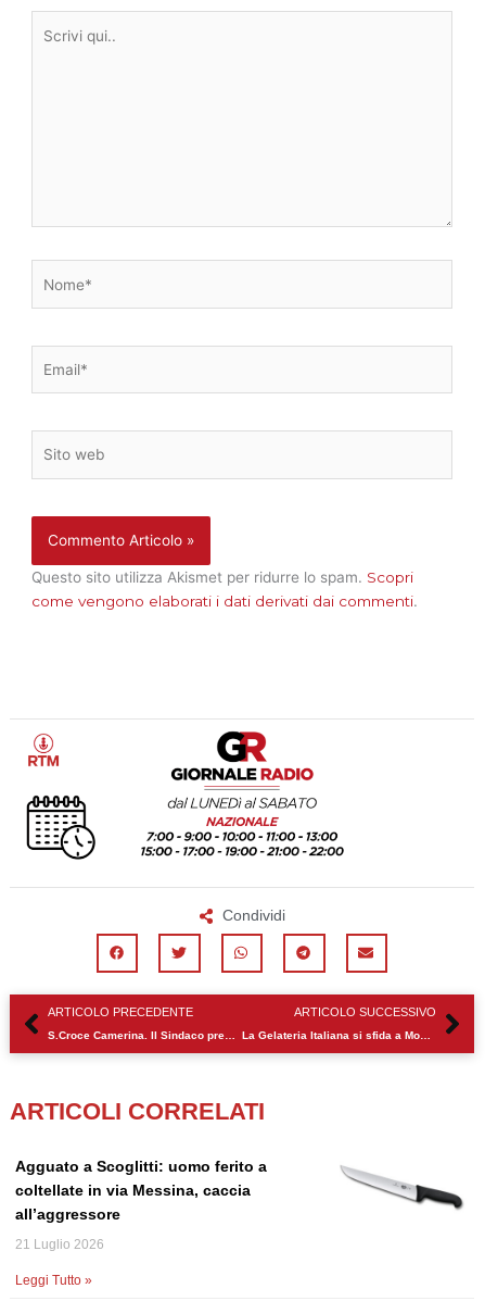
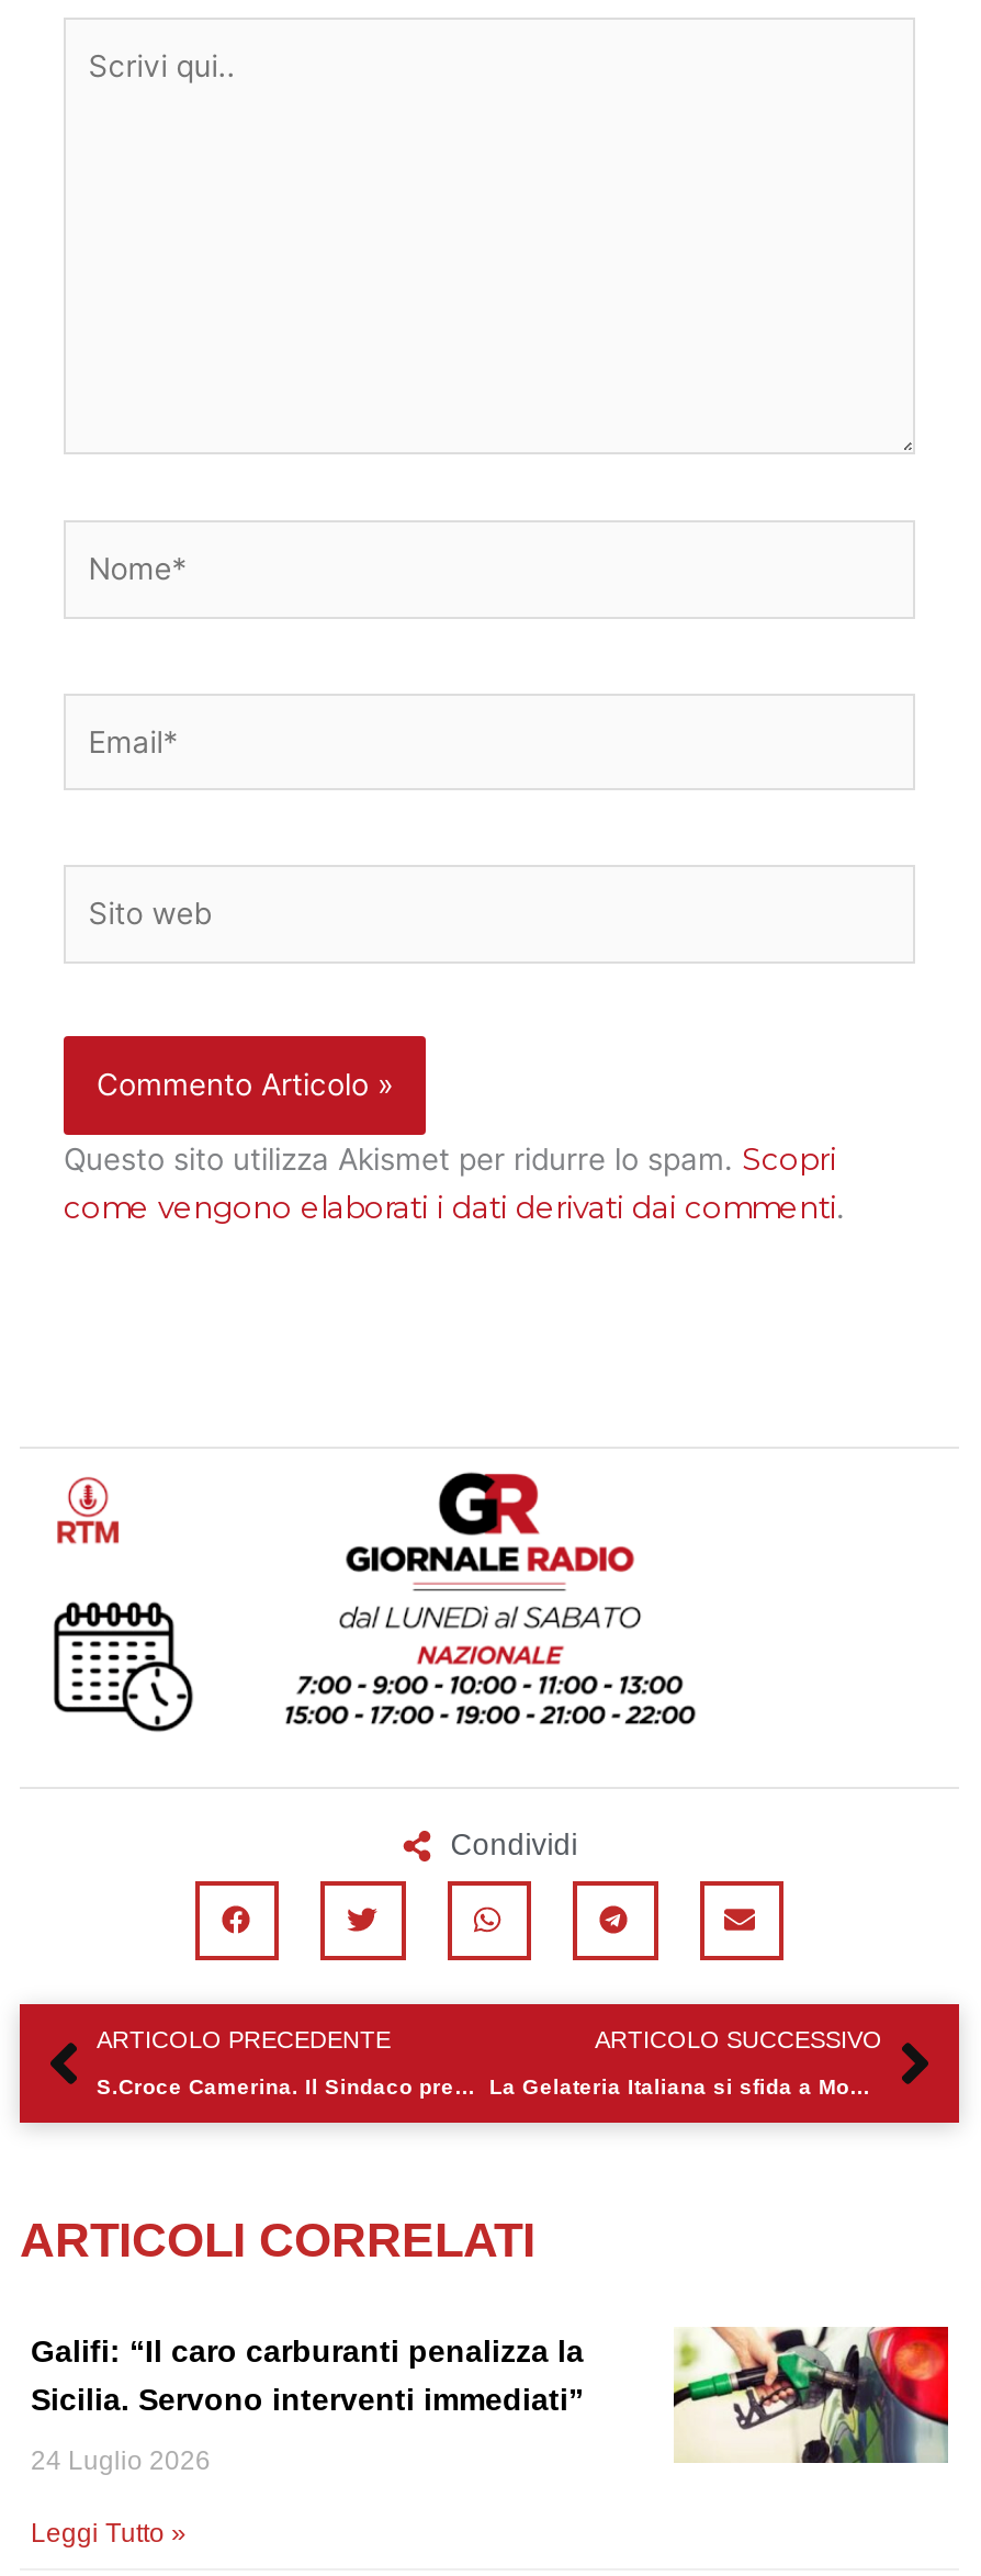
[15,1157,267,1222] Agguato a Scoglitti: uomo ferito a | coltellate in via Messina, caccia | all’aggressore -> [31,2333,584,2416] Galifi: “Il caro carburanti penalizza la | Sicilia. Servono interventi immediati”
[334,1165,469,1222] [image] -> [672,2325,950,2465] [image]
[15,1237,104,1252] 21 Luglio 2026 -> [31,2445,211,2475] 24 Luglio 2026

